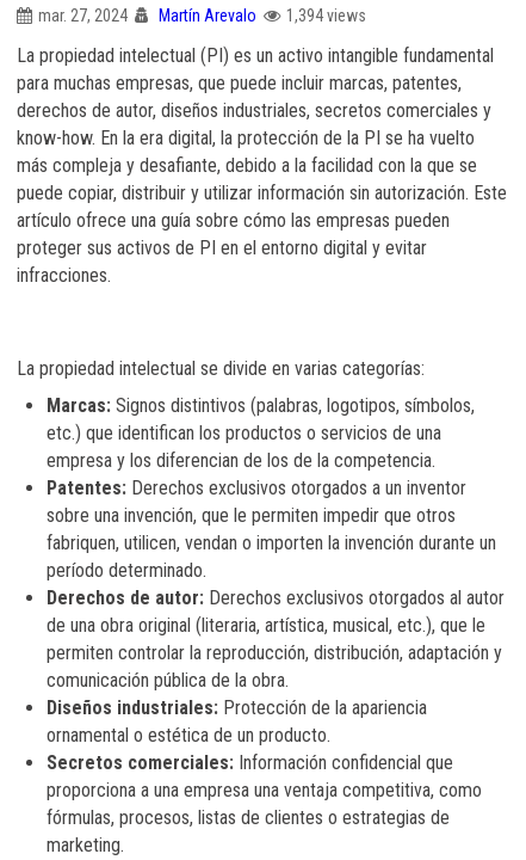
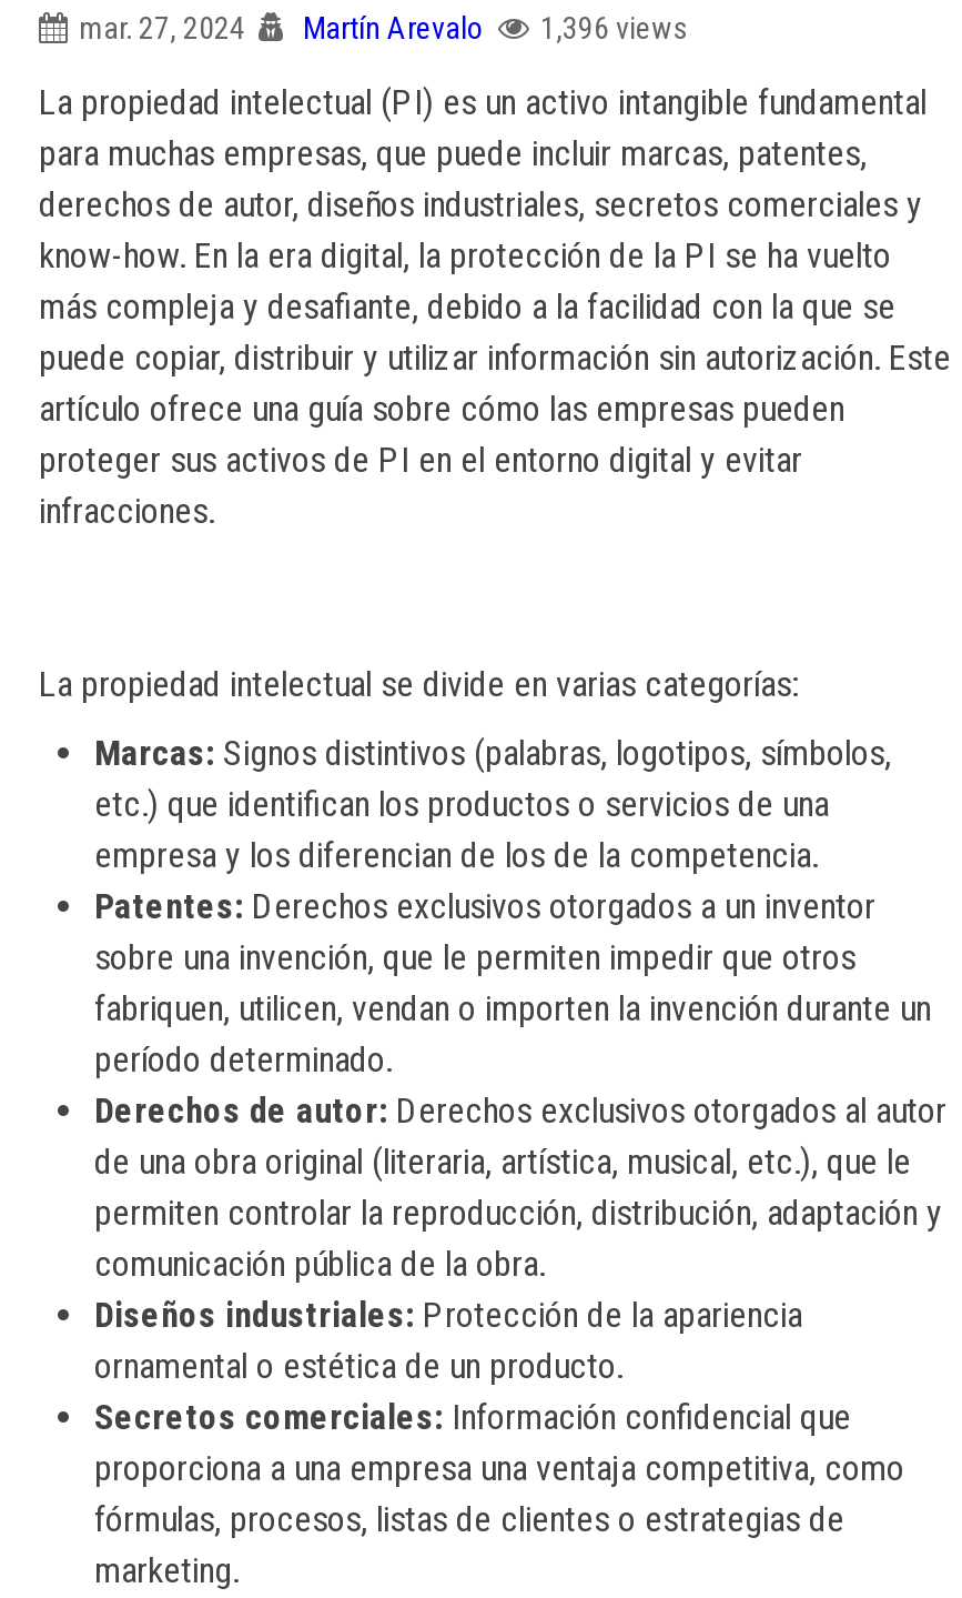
[38,6,366,25] mar. 27, 2024 Martín Arevalo 1,394 views -> [79,10,689,46] mar. 27, 2024 Martín Arevalo 1,396 views

